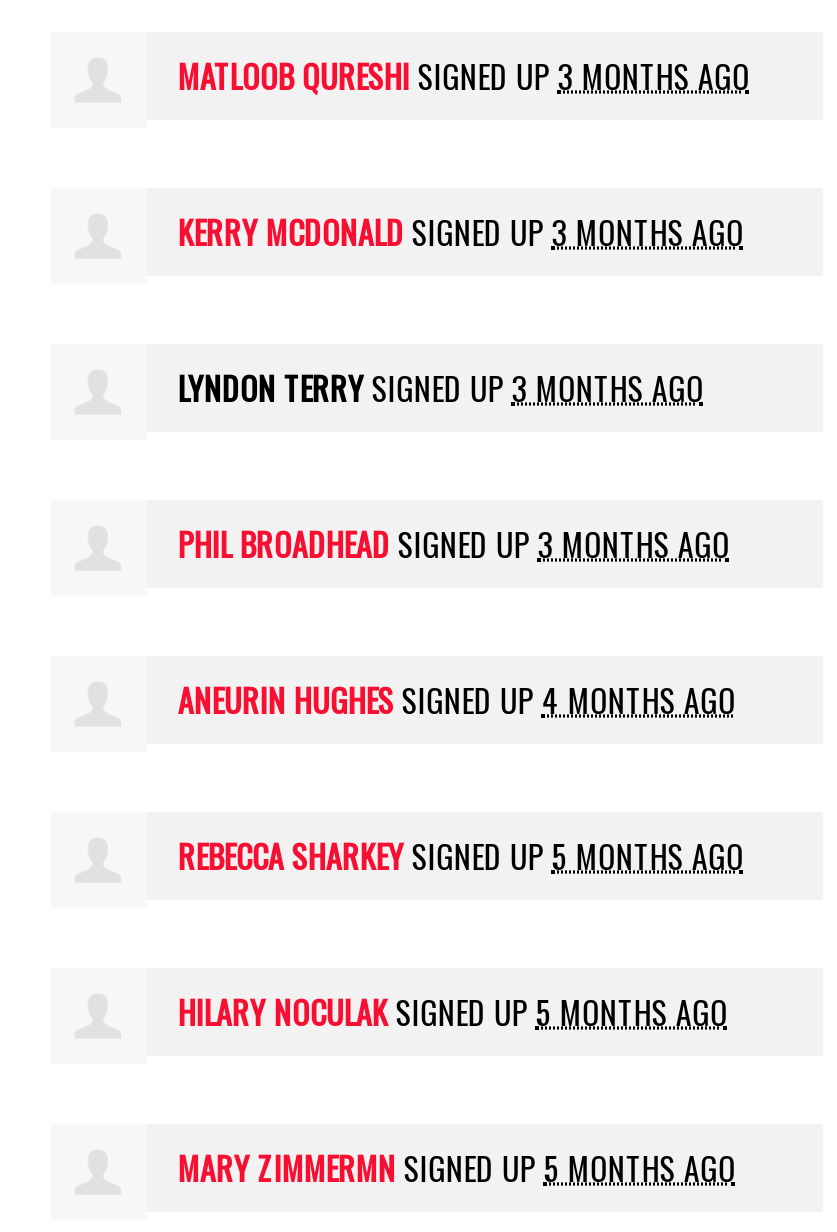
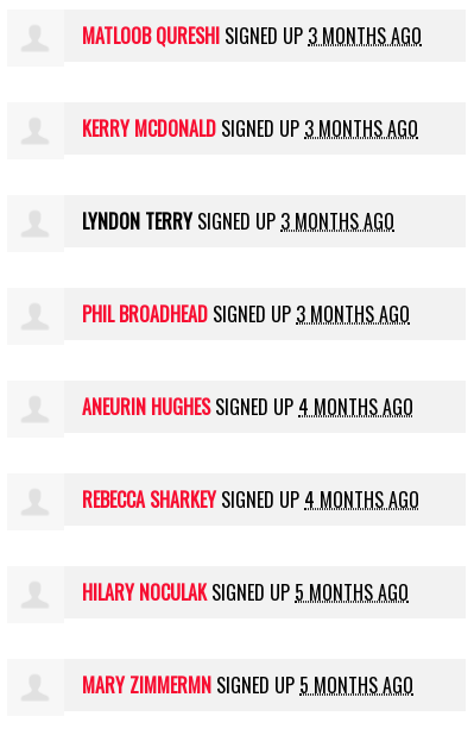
[178,832,744,880] REBECCA SHARKEY SIGNED UP 5 MONTHS AGO -> [82,485,420,514] REBECCA SHARKEY SIGNED UP 4 MONTHS AGO

